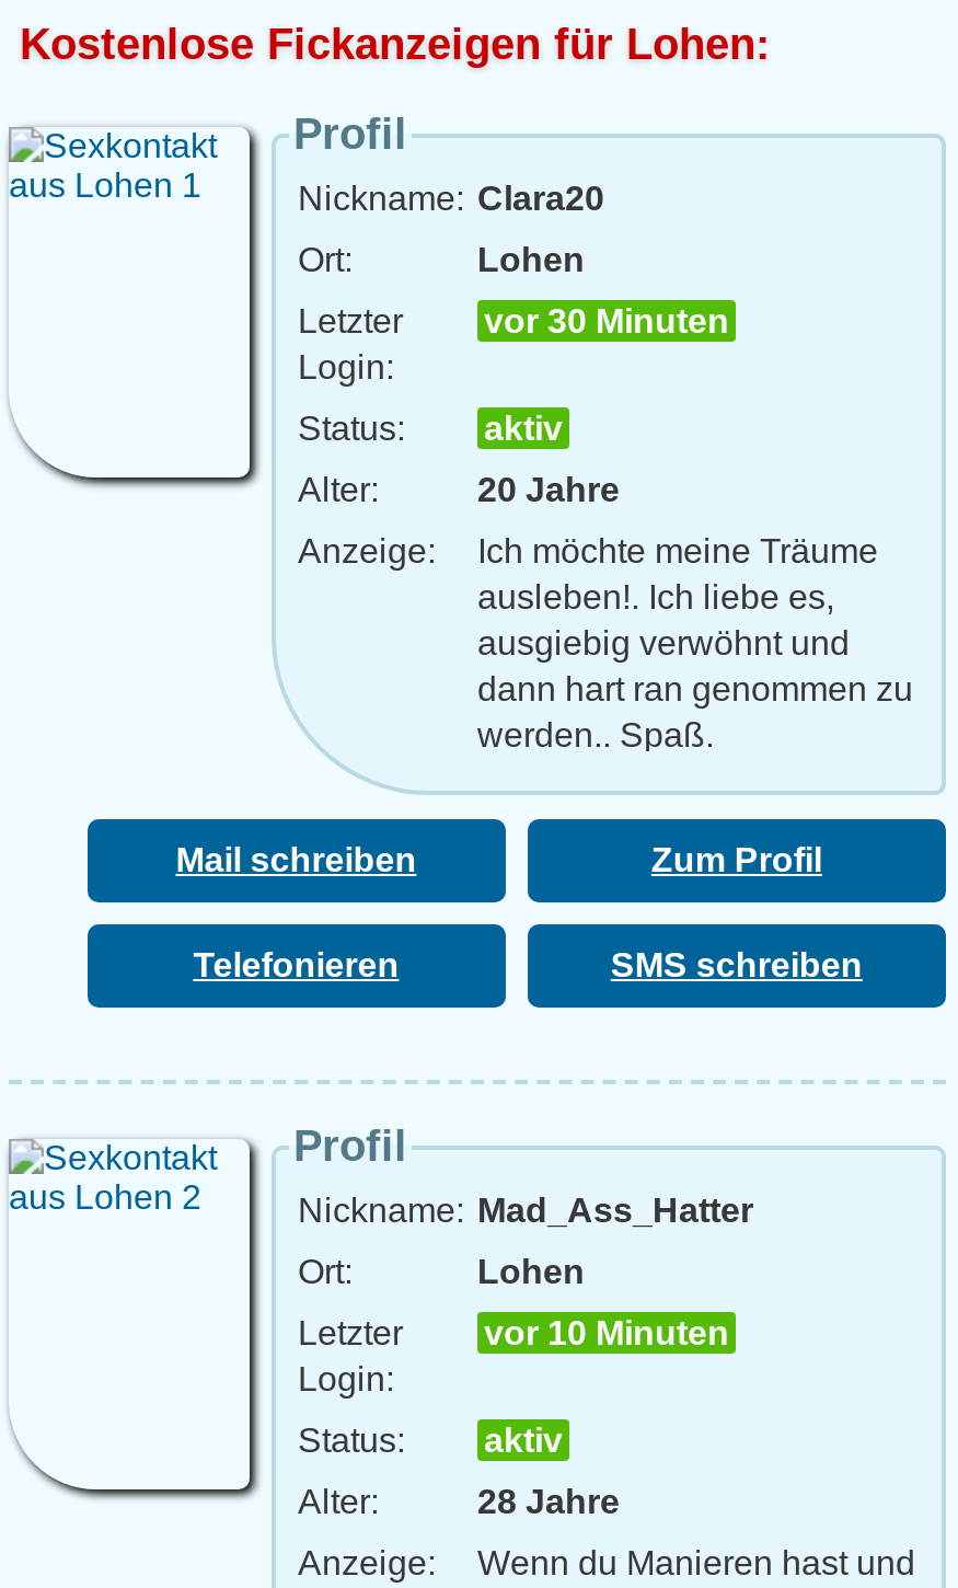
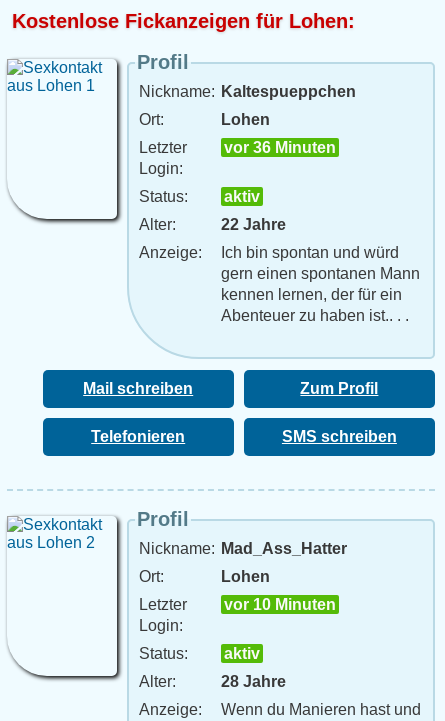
[298,180,604,217] Nickname: Clara20 -> [139,83,356,100] Nickname: Kaltespueppchen
[484,302,729,340] vor 30 Minuten -> [224,139,336,156] vor 36 Minuten
[477,471,620,508] 20 Jahre -> [221,216,286,233] 22 Jahre
[477,532,913,753] Ich möchte meine Träume | ausleben!. Ich liebe es, | ausgiebig verwöhnt und | dann hart ran genommen zu | werden.. Spaß. -> [221,244,420,324] Ich bin spontan und würd | gern einen spontanen Mann | kennen lernen, der für ein | Abenteuer zu haben ist.. . .

